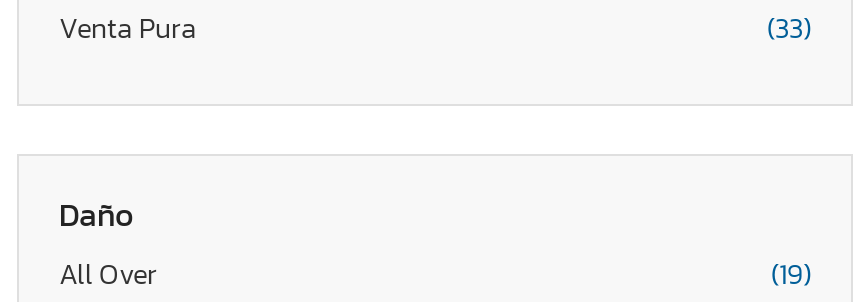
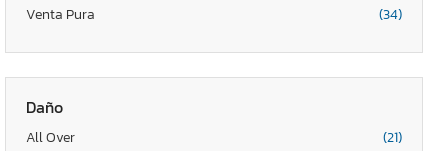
[767,7,811,49] (33) -> [379,3,402,24] (34)
[771,253,811,295] (19) -> [383,126,402,147] (21)

